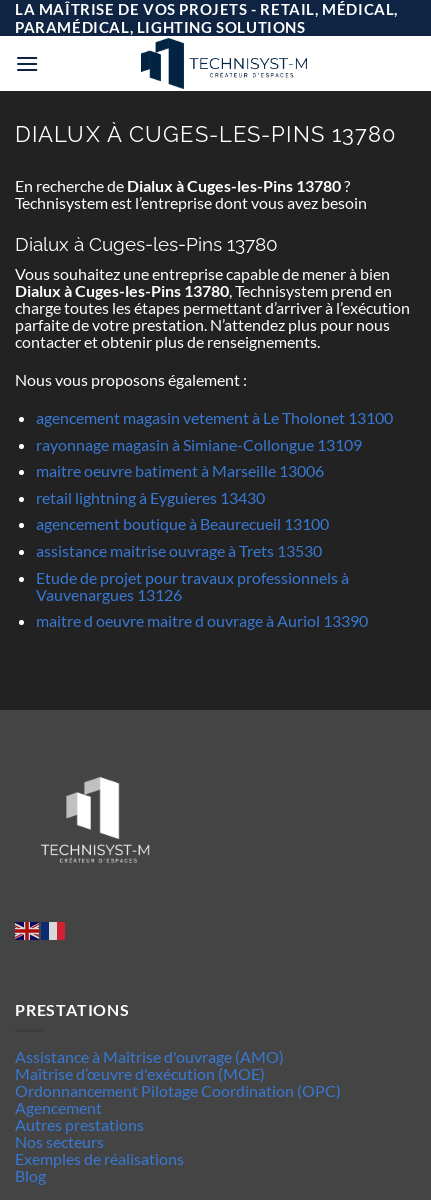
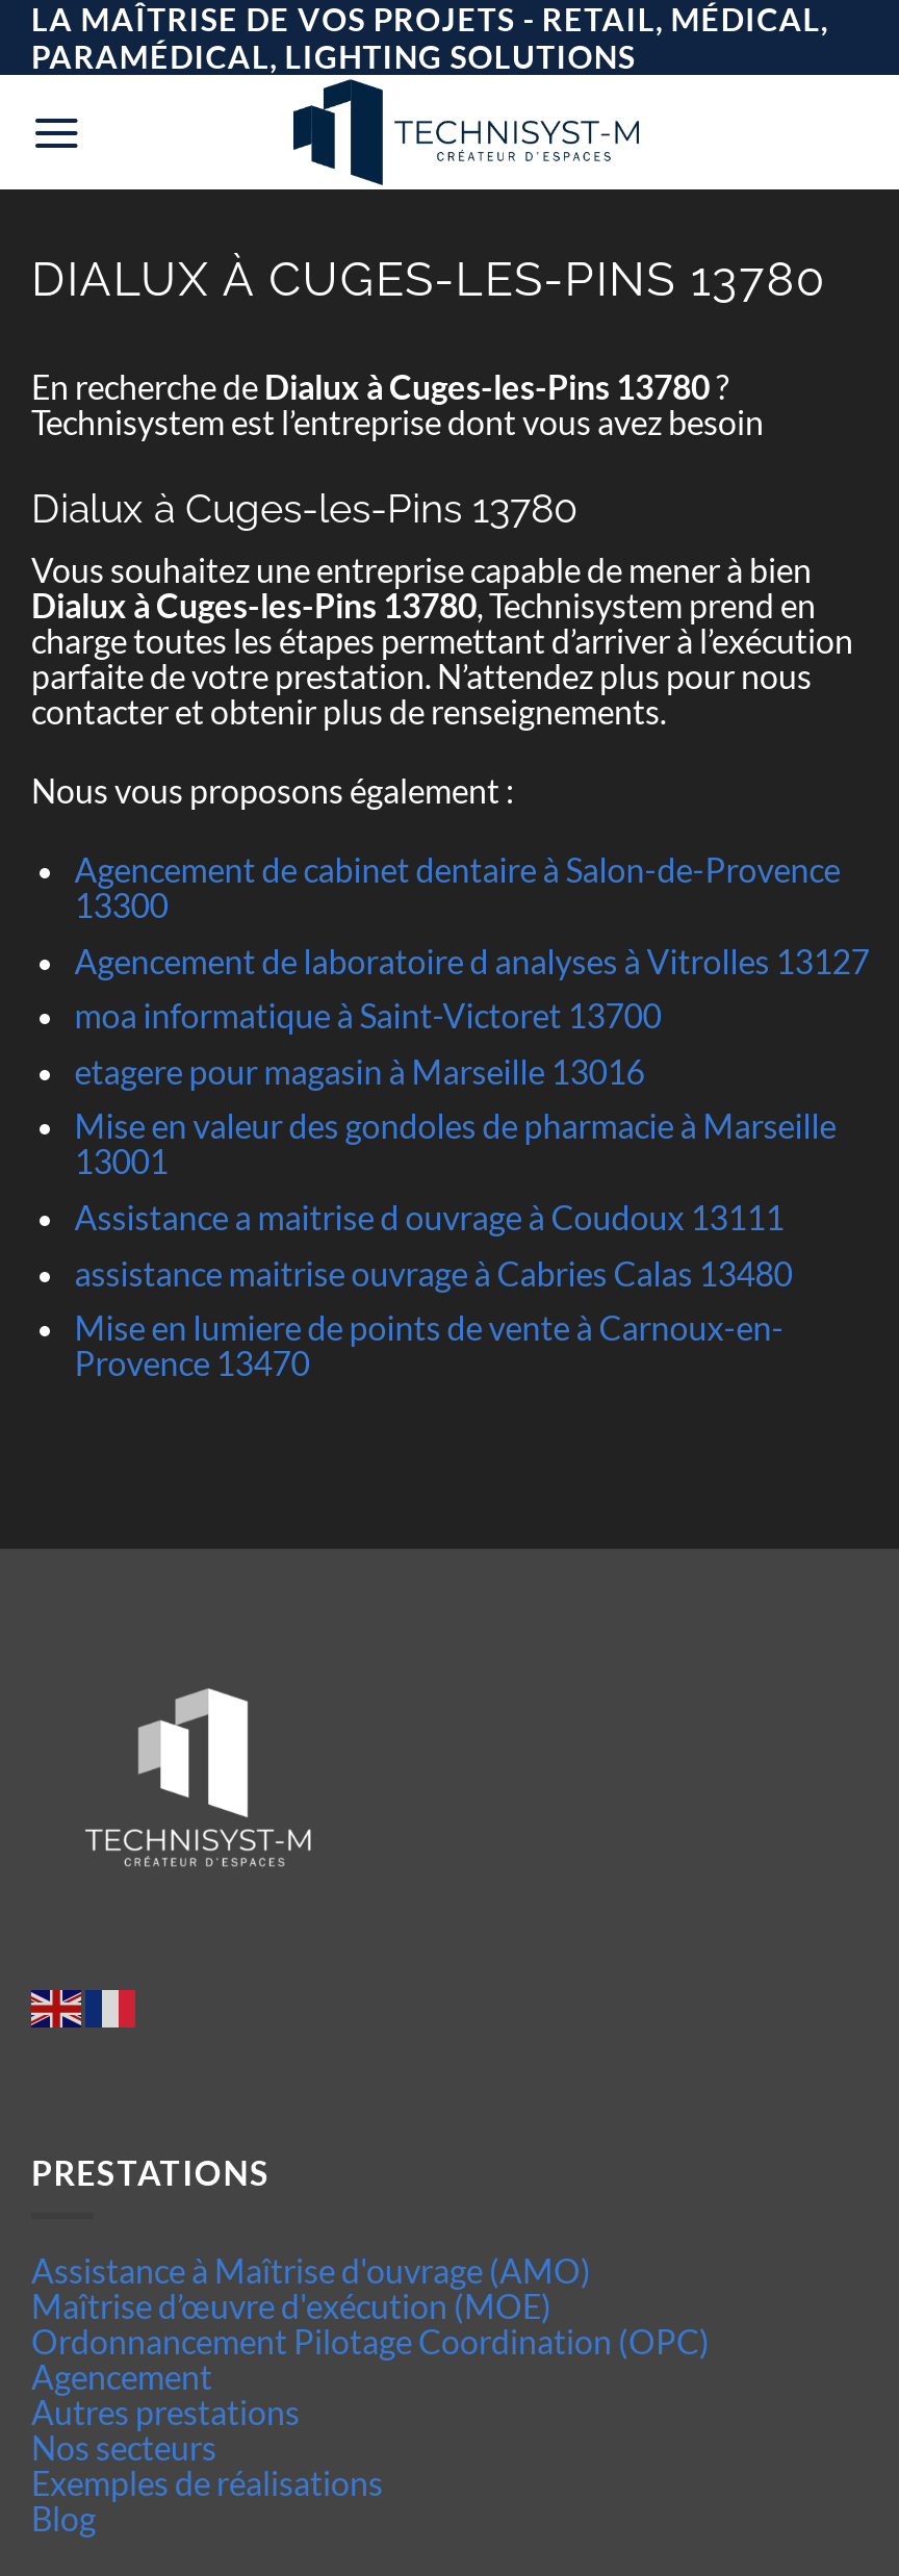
[36,408,393,630] agencement magasin vetement à Le Tholonet 13100 | rayonnage magasin à Simiane-Collongue 13109 | maitre oeuvre batiment à Marseille 13006 | retail lightning à Eyguieres 13430 | agencement boutique à Beaurecueil 13100 | assistance maitrise ouvrage à Trets 13530 | Etude de projet pour travaux professionnels à | Vauvenargues 13126 | maitre d oeuvre maitre d ouvrage à Auriol 13390 -> [75,849,869,1382] Agencement de cabinet dentaire à Salon-de-Provence | 13300 | Agencement de laboratoire d analyses à Vitrolles 13127 | moa informatique à Saint-Victoret 13700 | etagere pour magasin à Marseille 13016 | Mise en valeur des gondoles de pharmacie à Marseille | 13001 | Assistance a maitrise d ouvrage à Coudoux 13111 | assistance maitrise ouvrage à Cabries Calas 13480 | Mise en lumiere de points de vente à Carnoux-en- | Provence 13470

